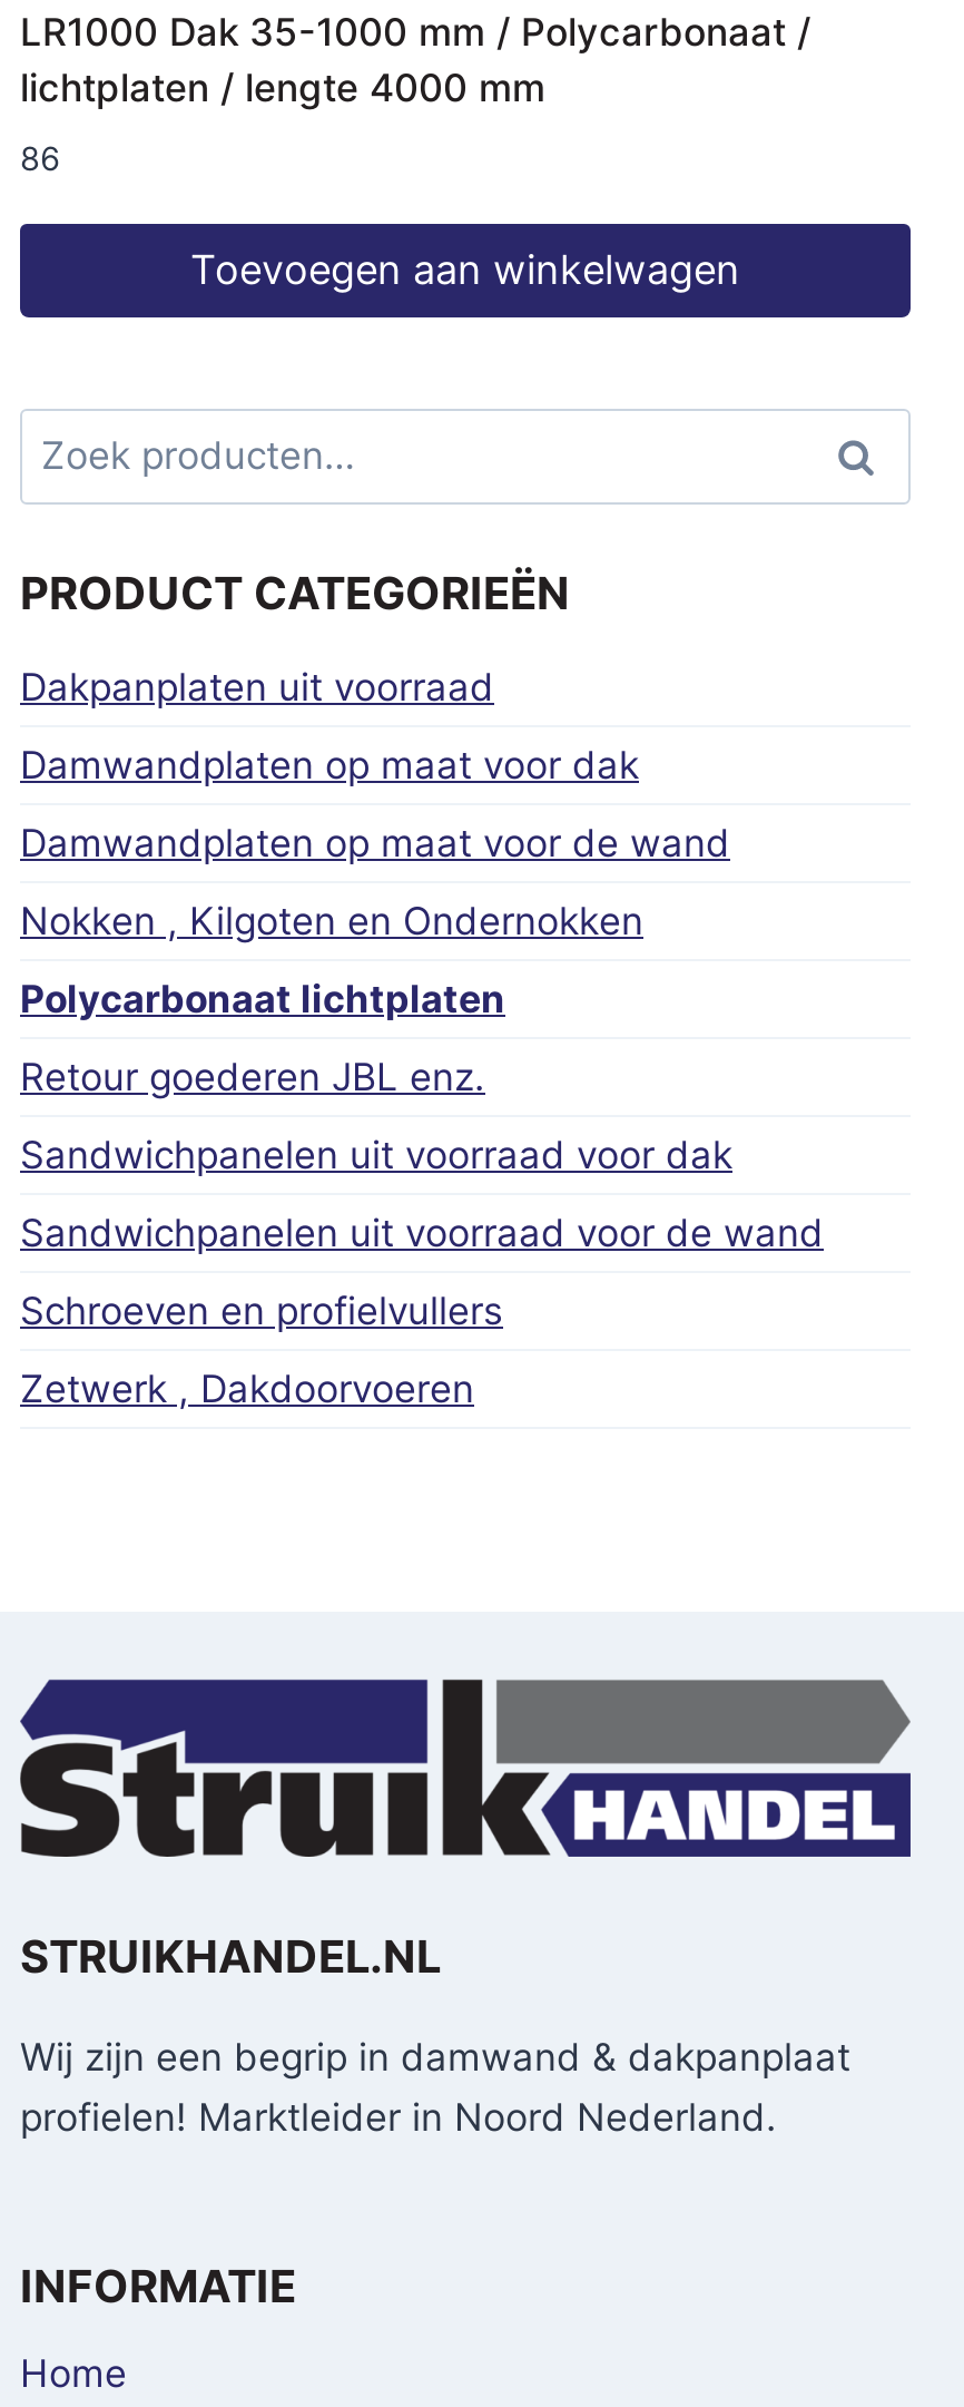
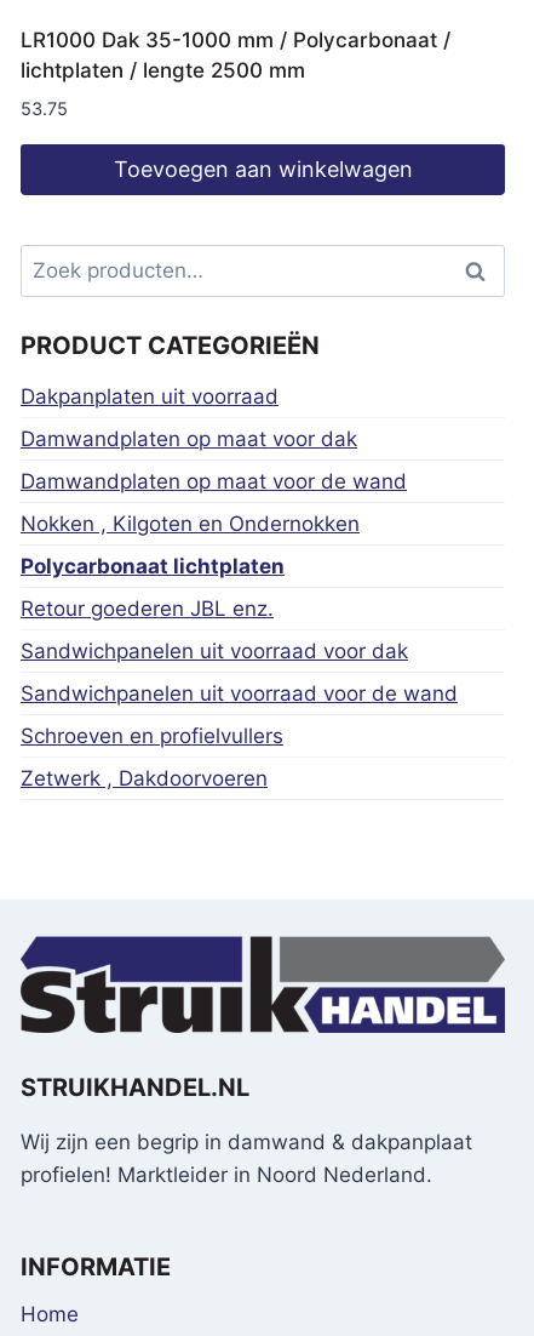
[20,65,545,110] lichtplaten / lengte 4000 mm -> [21,58,305,82] lichtplaten / lengte 2500 mm
[20,139,60,179] 86 -> [21,98,68,120] 53.75

